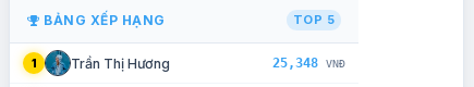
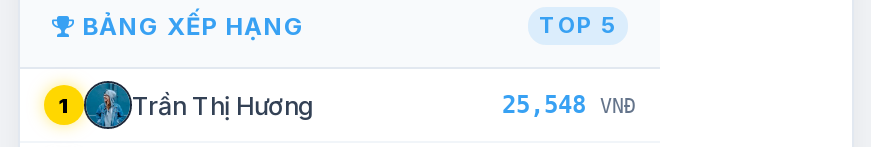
[272,55,345,70] 25,348 VNĐ -> [502,90,636,118] 25,548 VNĐ

